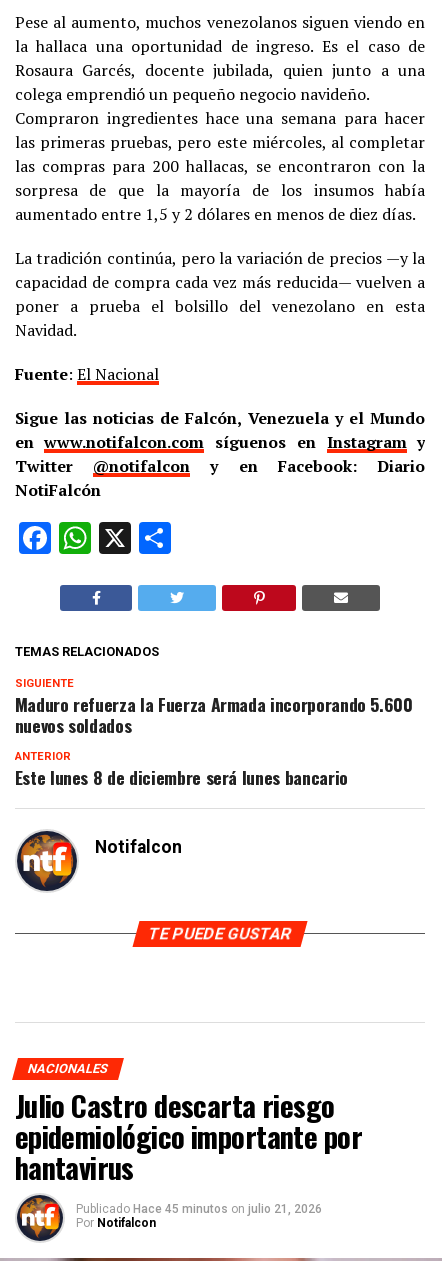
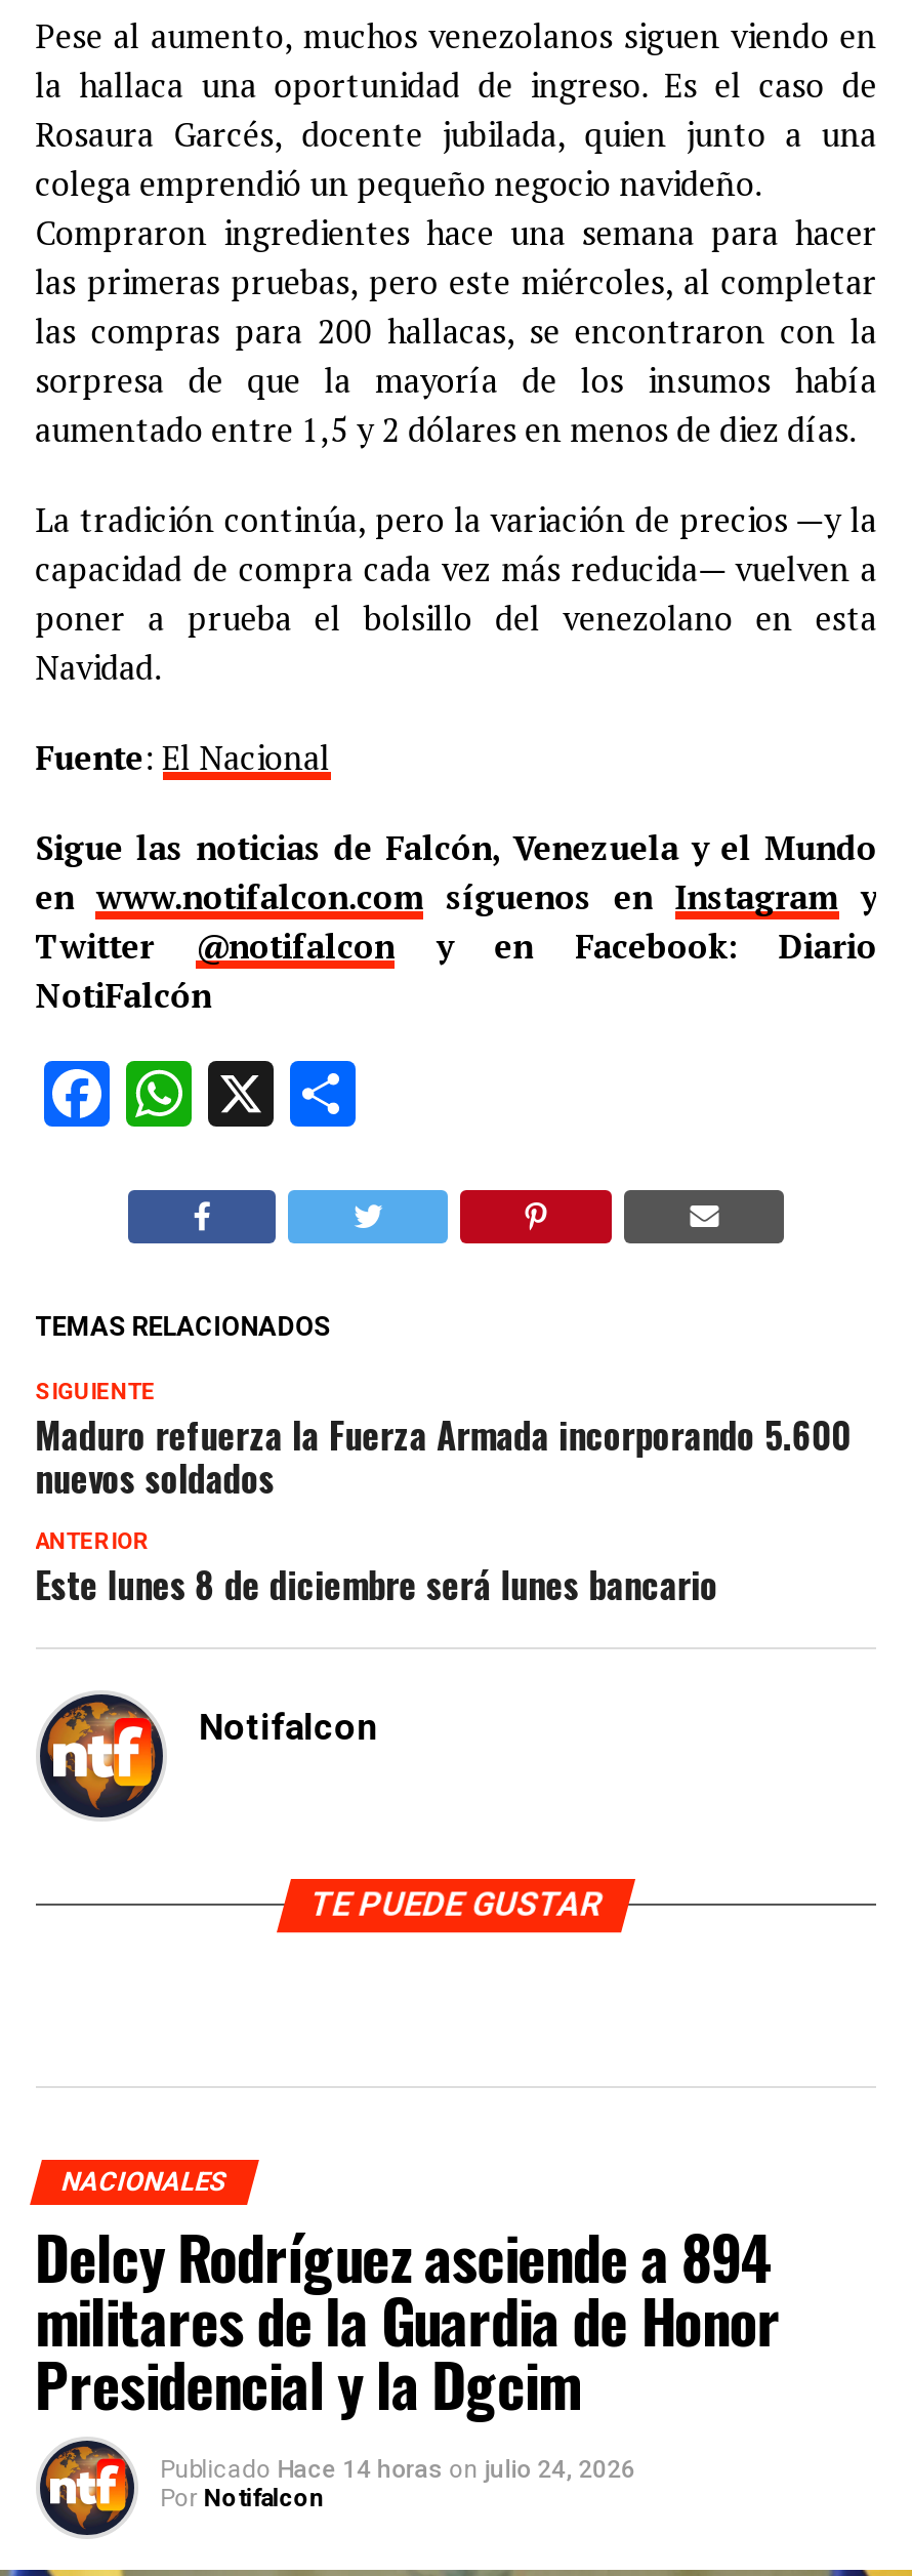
[15,1084,362,1216] Julio Castro descarta riesgo | epidemiológico importante por | hantavirus | Publicado Hace 45 minutos on julio 21, 2026 -> [35,2214,780,2485] Delcy Rodríguez asciende a 894 | militares de la Guardia de Honor | Presidencial y la Dgcim | Publicado Hace 14 horas on julio 24, 2026

